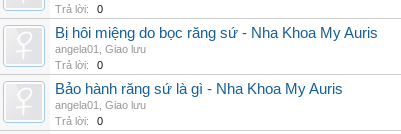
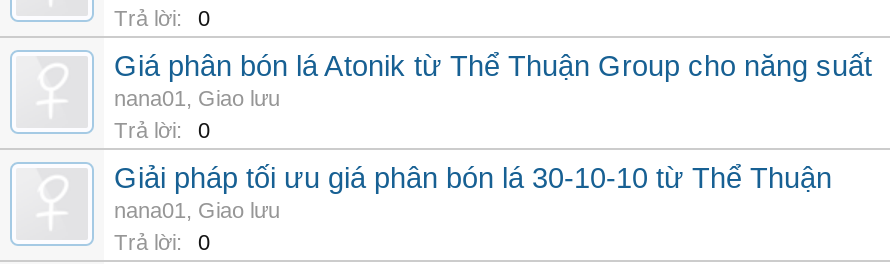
[55,25,378,55] Bị hôi miệng do bọc răng sứ - Nha Khoa My Auris | angela01, Giao lưu -> [114,50,872,110] Giá phân bón lá Atonik từ Thể Thuận Group cho năng suất | nana01, Giao lưu
[55,81,343,111] Bảo hành răng sứ là gì - Nha Khoa My Auris | angela01, Giao lưu -> [114,162,832,222] Giải pháp tối ưu giá phân bón lá 30-10-10 từ Thể Thuận | nana01, Giao lưu

